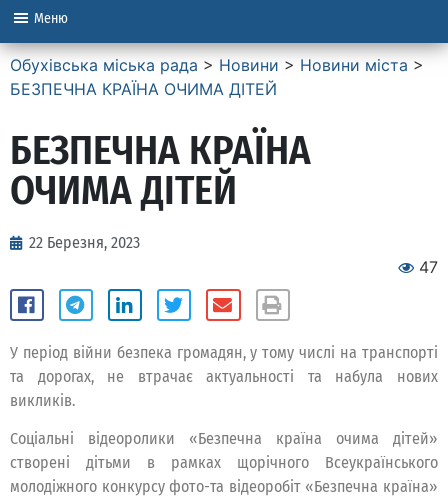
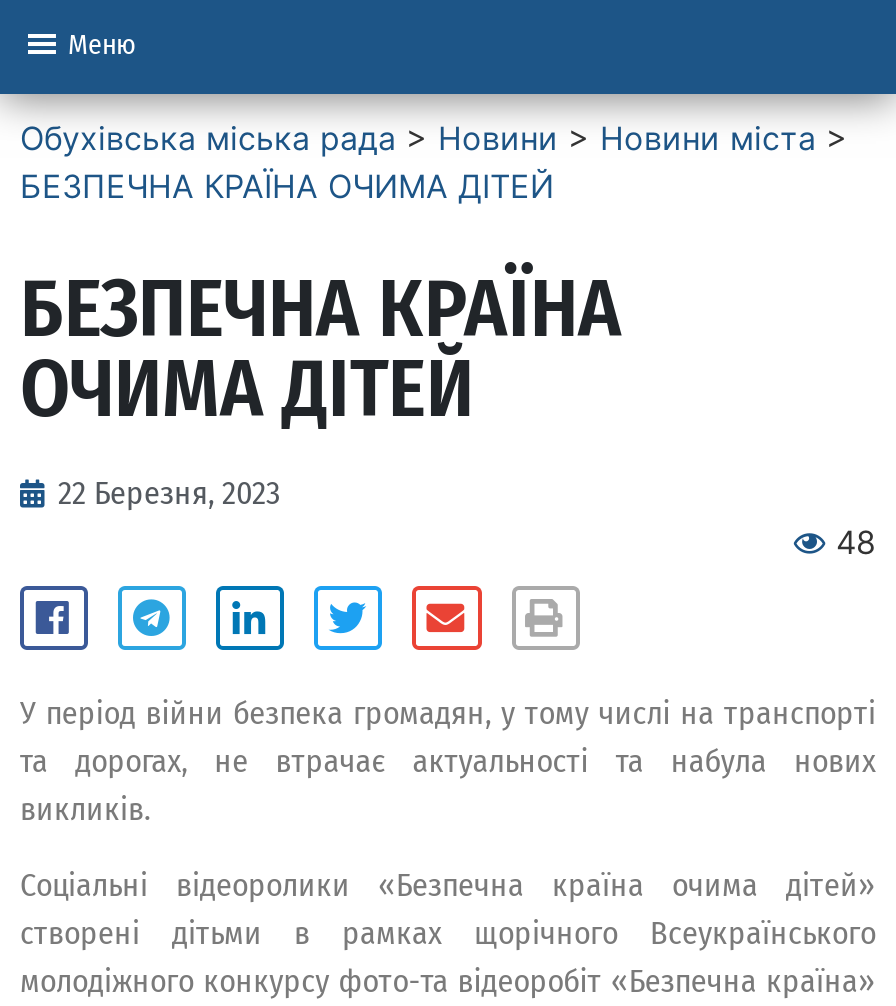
[419,257,438,277] 47 -> [836,522,876,562] 48

